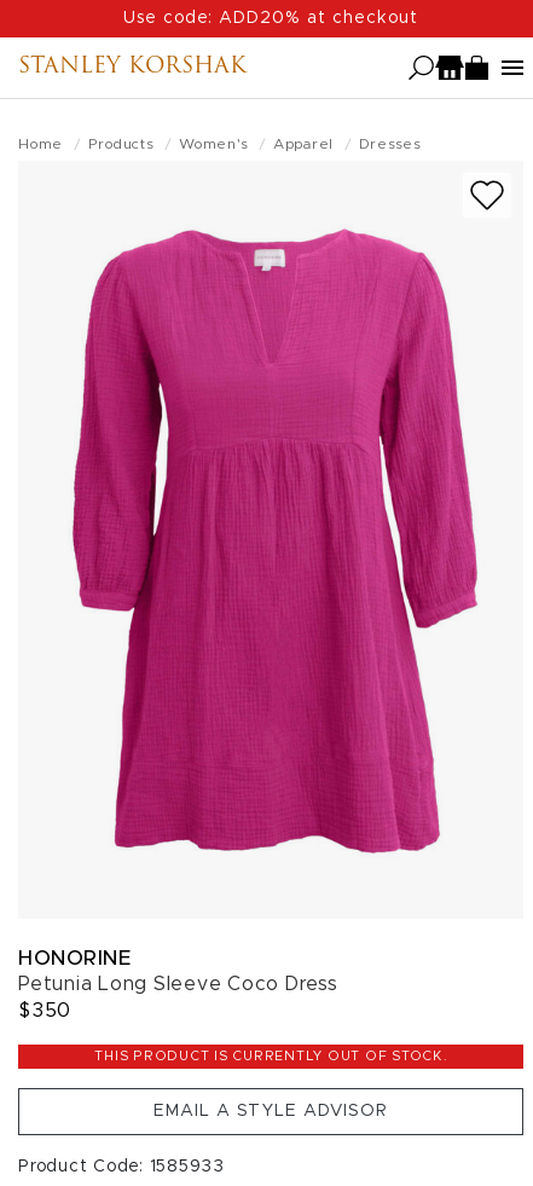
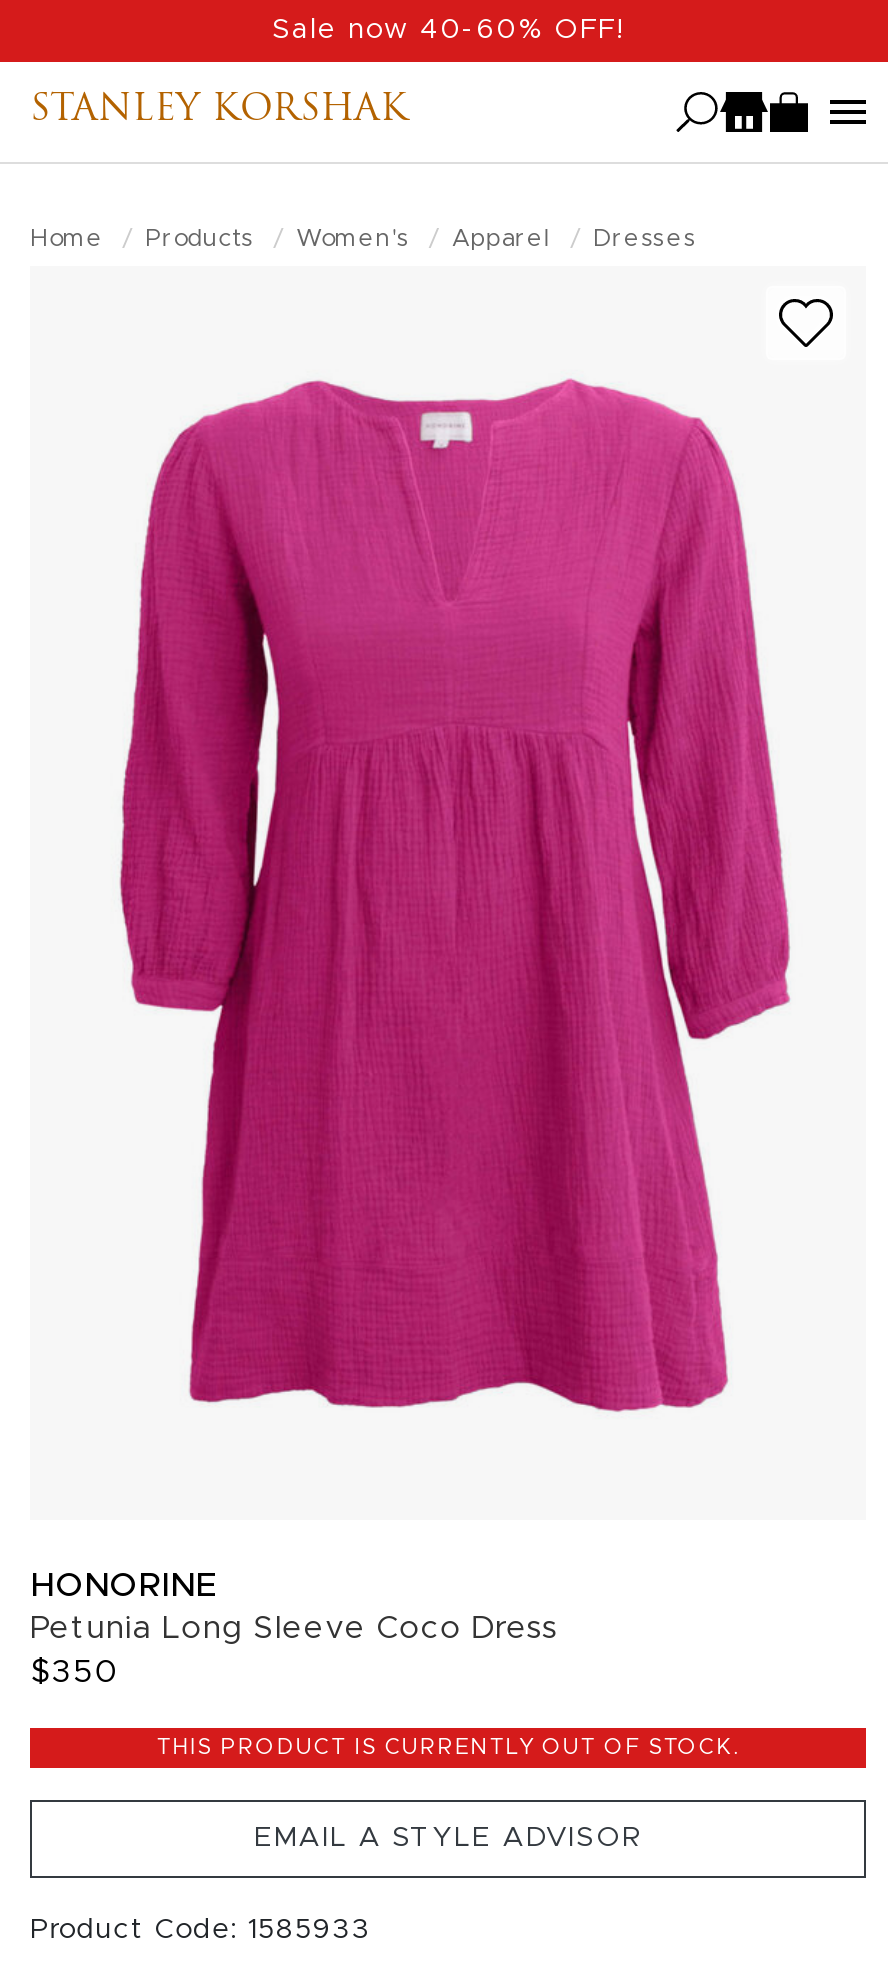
[123,10,418,27] Use code: ADD20% at checkout -> [272,16,624,44] Sale now 40-60% OFF!

